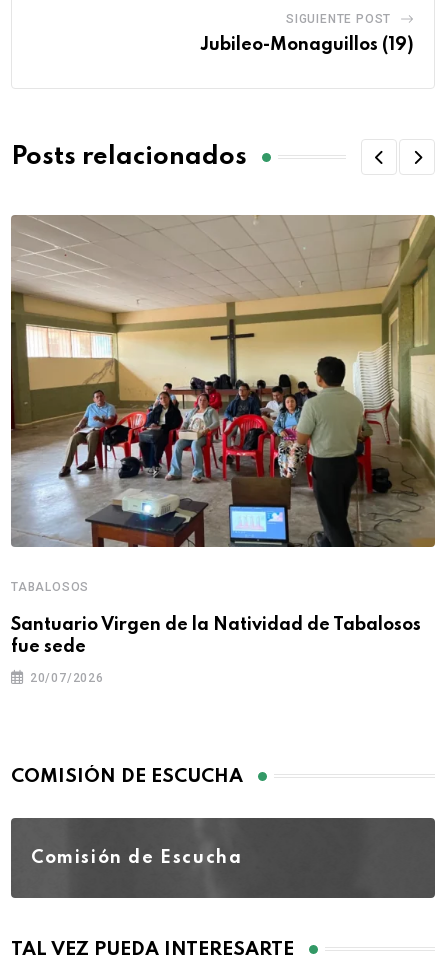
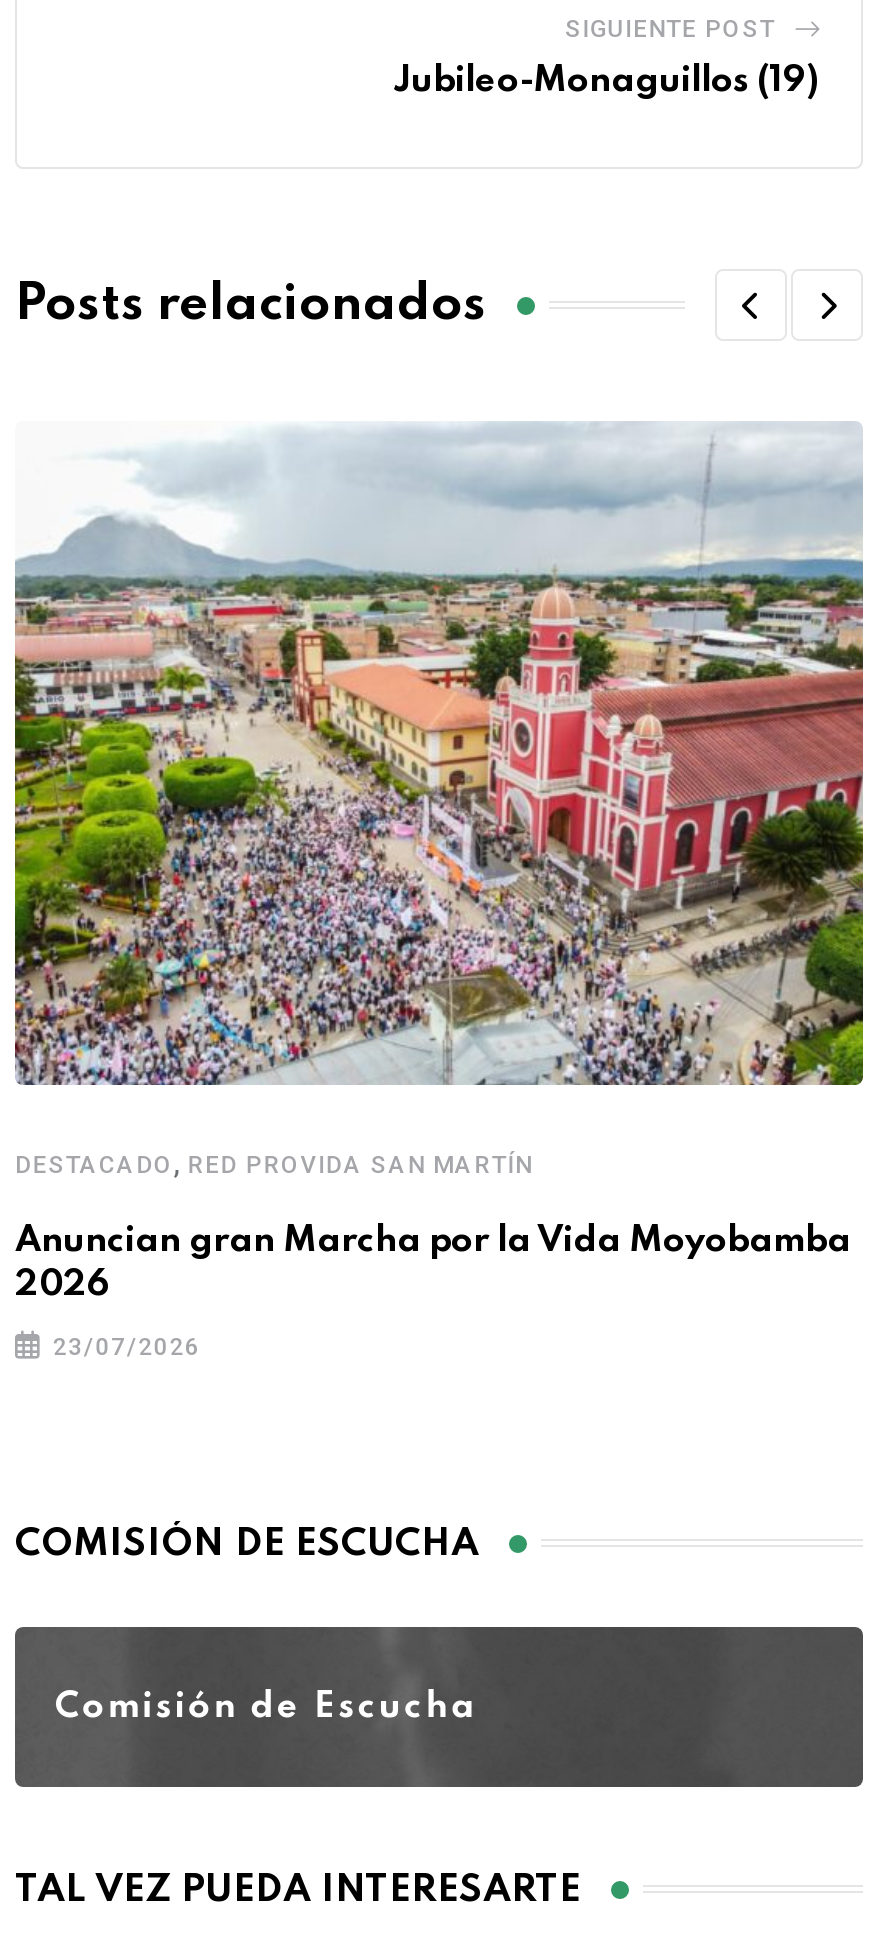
[10,214,436,594] [image] | TABALOSOS -> [13,421,865,1180] [image] | DESTACADO, RED PROVIDA SAN MARTÍN
[11,616,421,656] Santuario Virgen de la Natividad de Tabalosos | fue sede -> [15,1222,851,1302] Anuncian gran Marcha por la Vida Moyobamba | 2026
[30,671,104,685] 20/07/2026 -> [53,1332,201,1360] 23/07/2026

